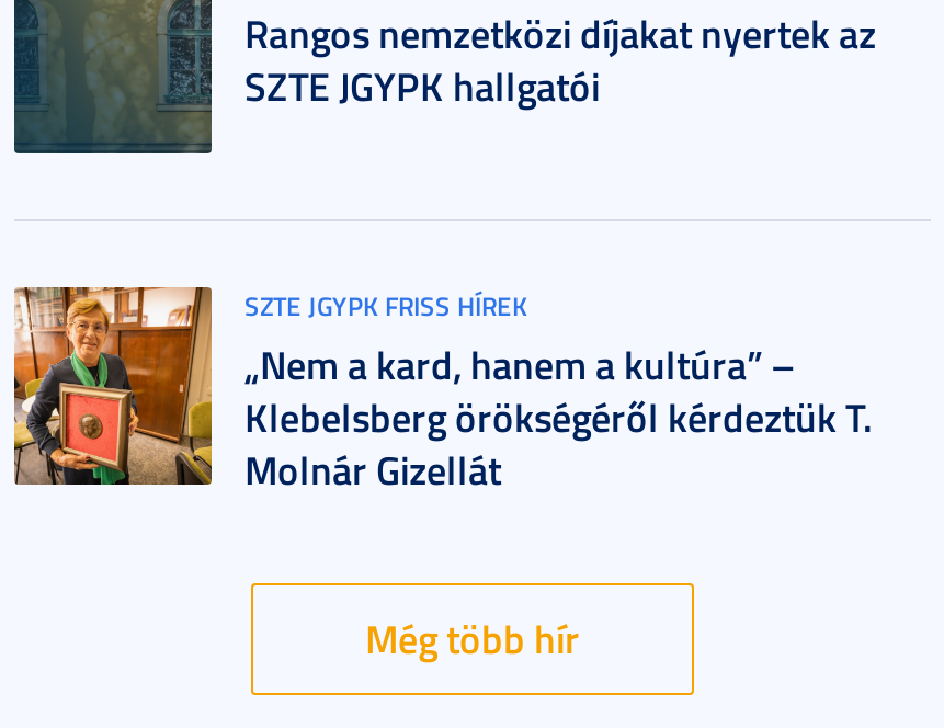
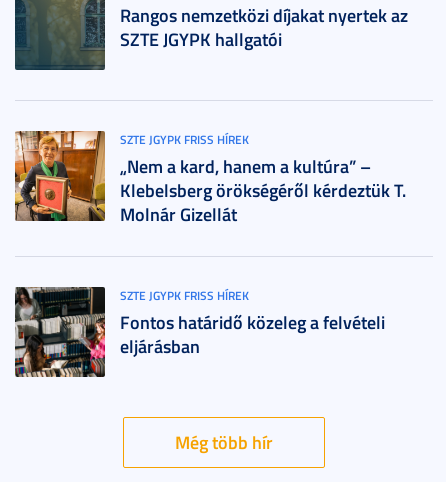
none -> [14,286,385,378] [image] | SZTE JGYPK FRISS HÍREK | Fontos határidő közeleg a felvételi | eljárásban

